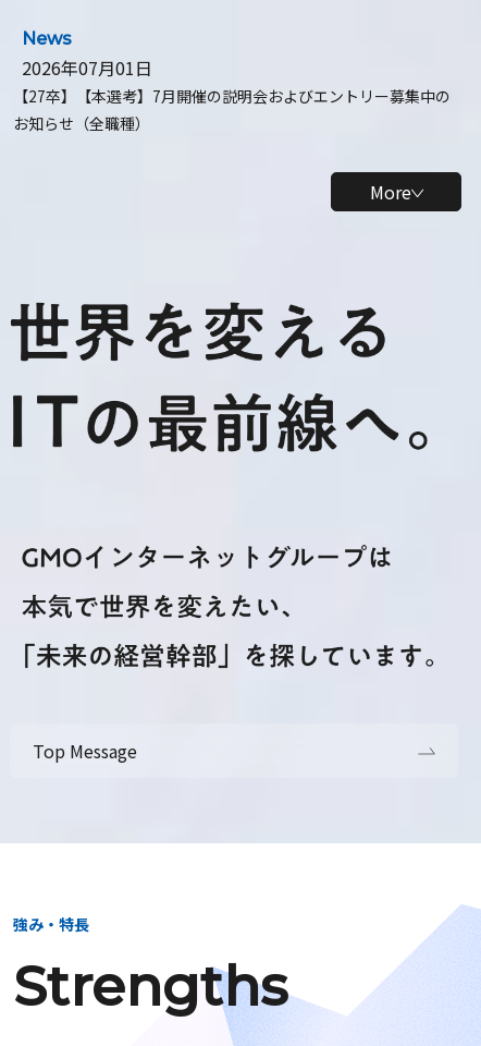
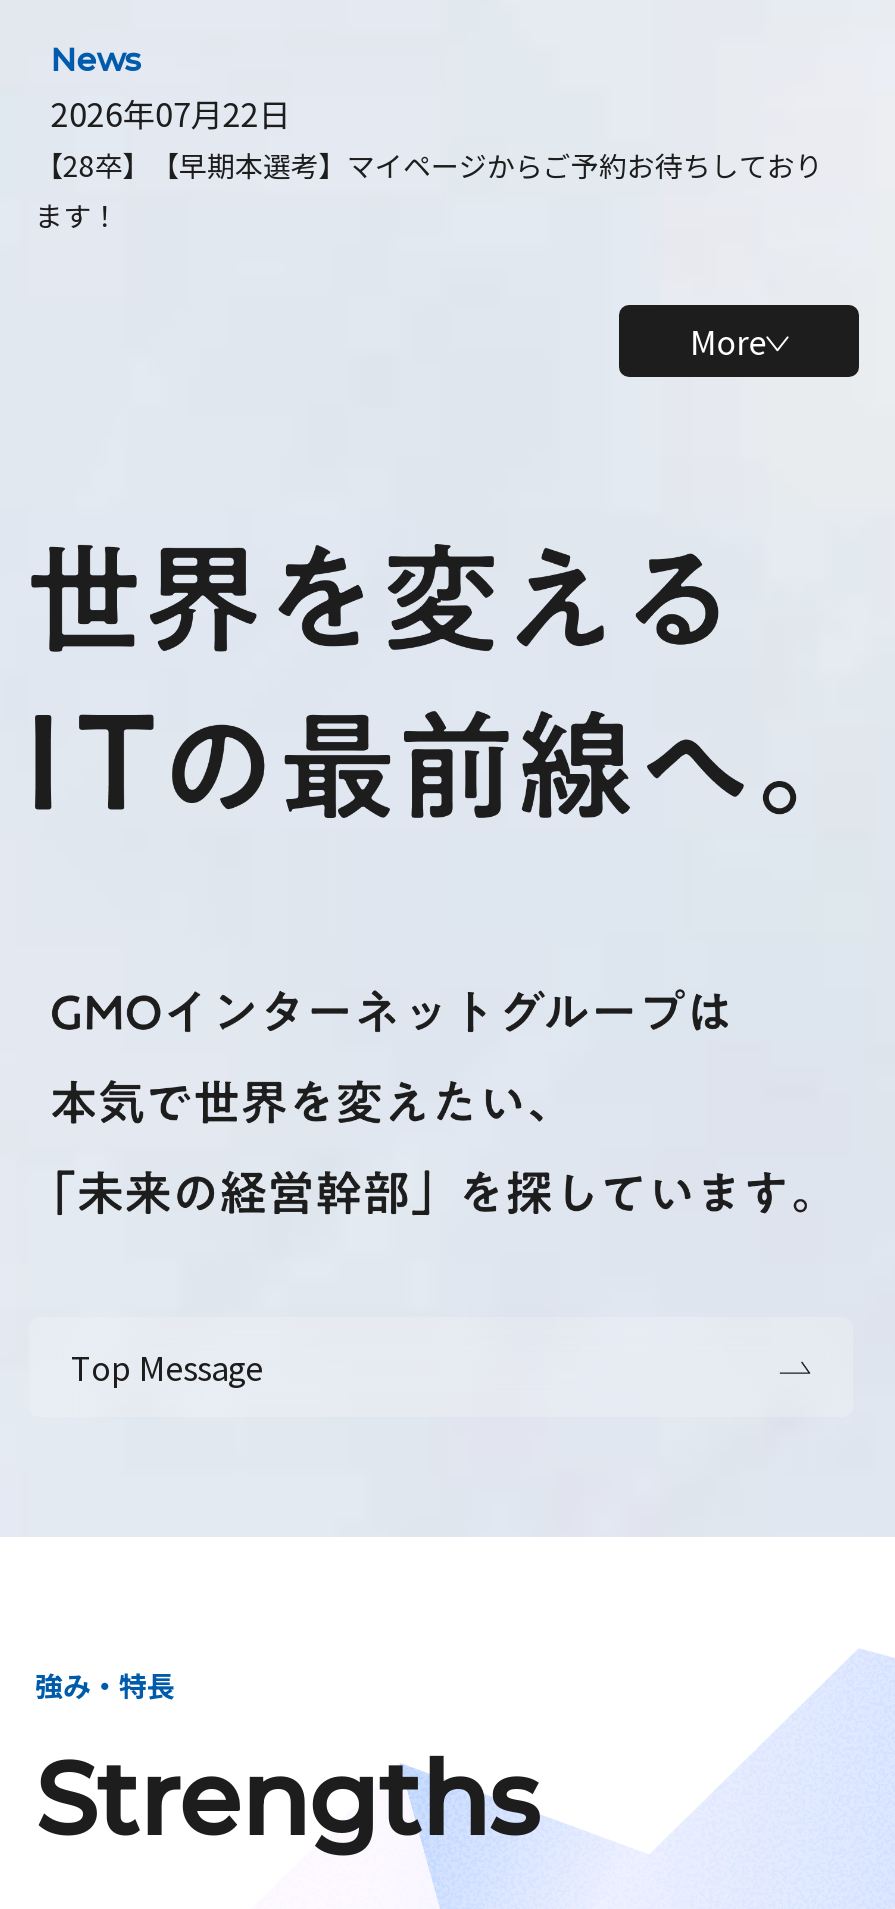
[13,54,450,134] 2026年07月01日 | 【27卒】【本選考】7月開催の説明会およびエントリー募集中の | お知らせ（全職種） -> [35,89,823,235] 2026年07月22日 | 【28卒】【早期本選考】マイページからご予約お待ちしており | ます！

